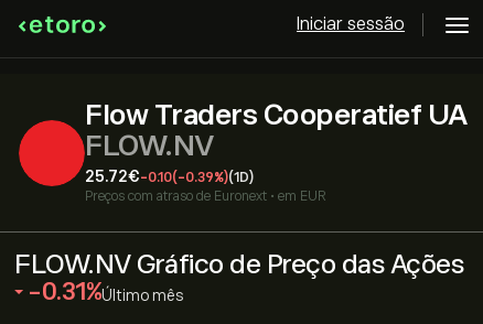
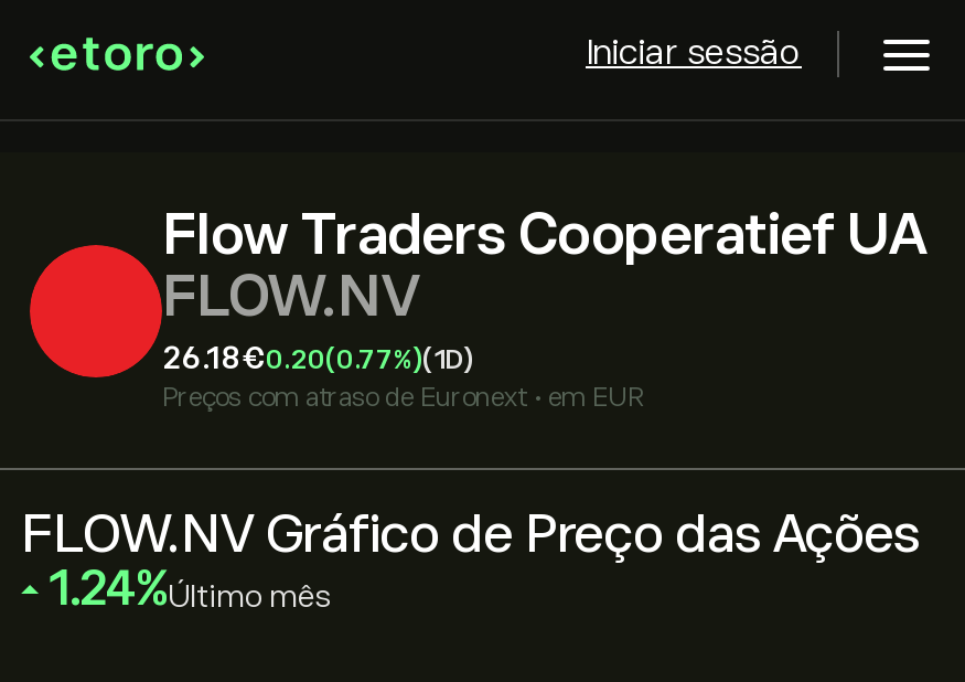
[85,168,254,185] 25.72€-0.10(-0.39%)(1D) -> [162,340,473,375] 26.18€0.20(0.77%)(1D)
[28,278,183,305] -0.31 Último mês -> [47,561,331,616] 1.24 Último mês

